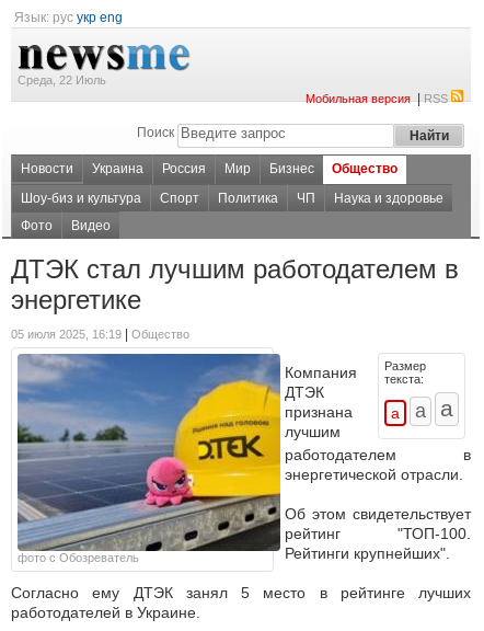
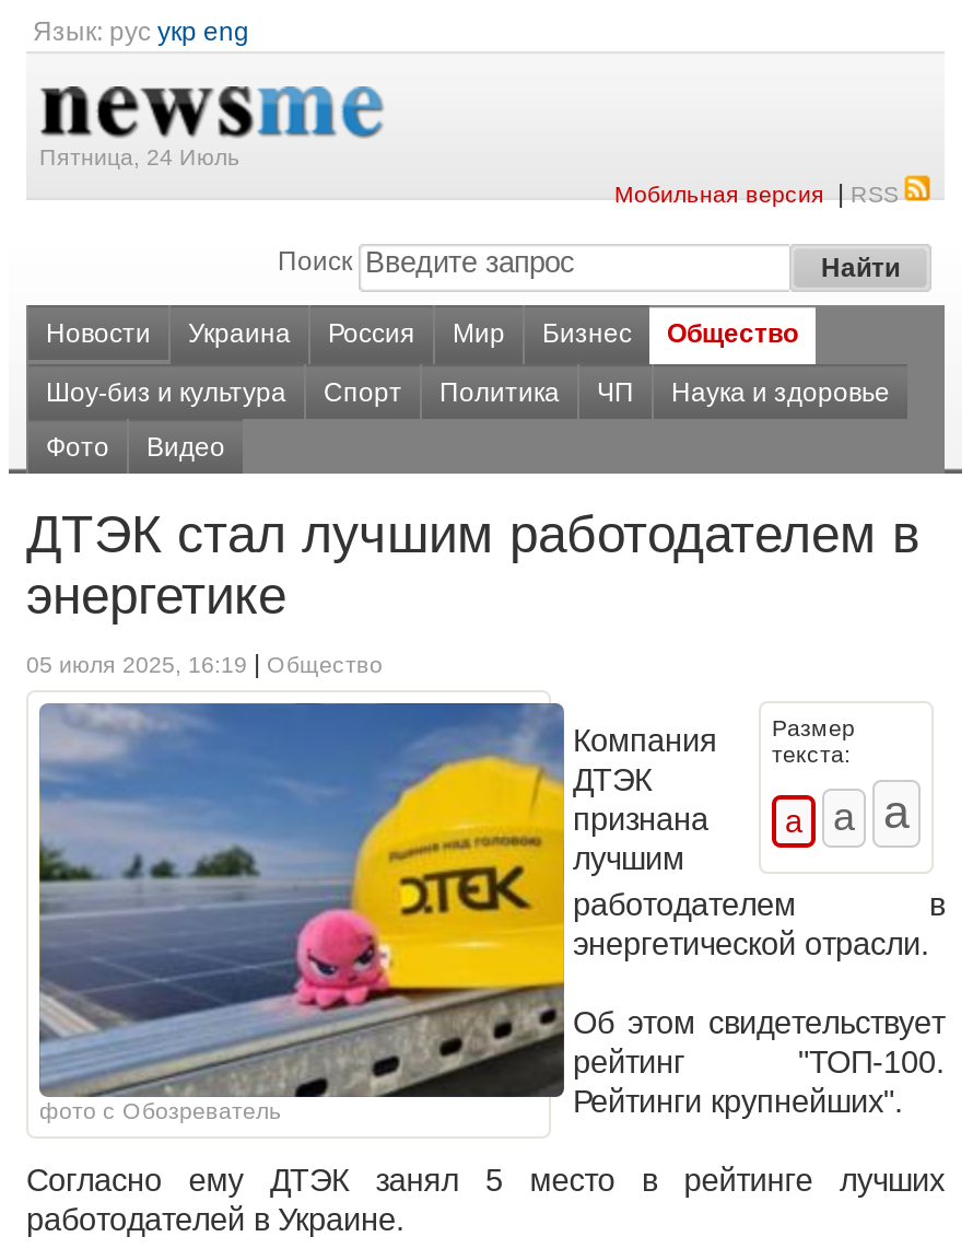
[18,73,106,87] Среда, 22 Июль -> [39,143,241,170] Пятница, 24 Июль

